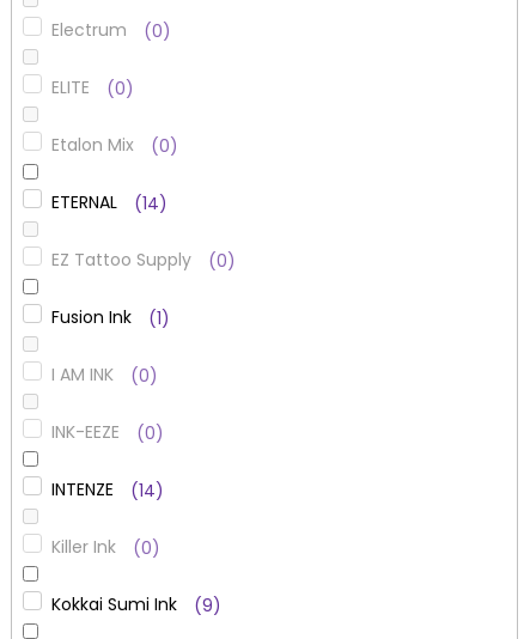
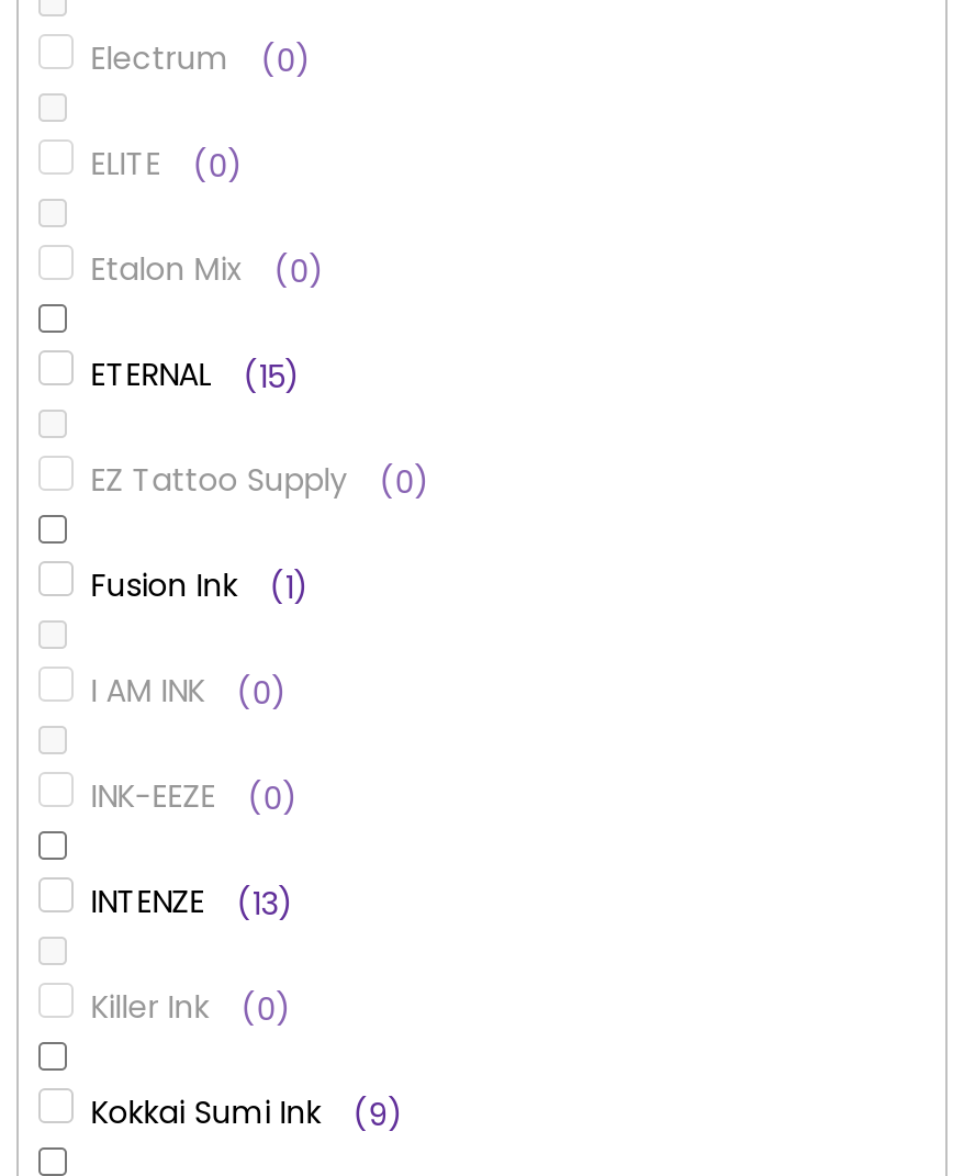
[51,191,159,215] ETERNAL 14 -> [91,353,285,398] ETERNAL 15
[51,478,156,502] INTENZE 14 -> [91,880,278,925] INTENZE 13

